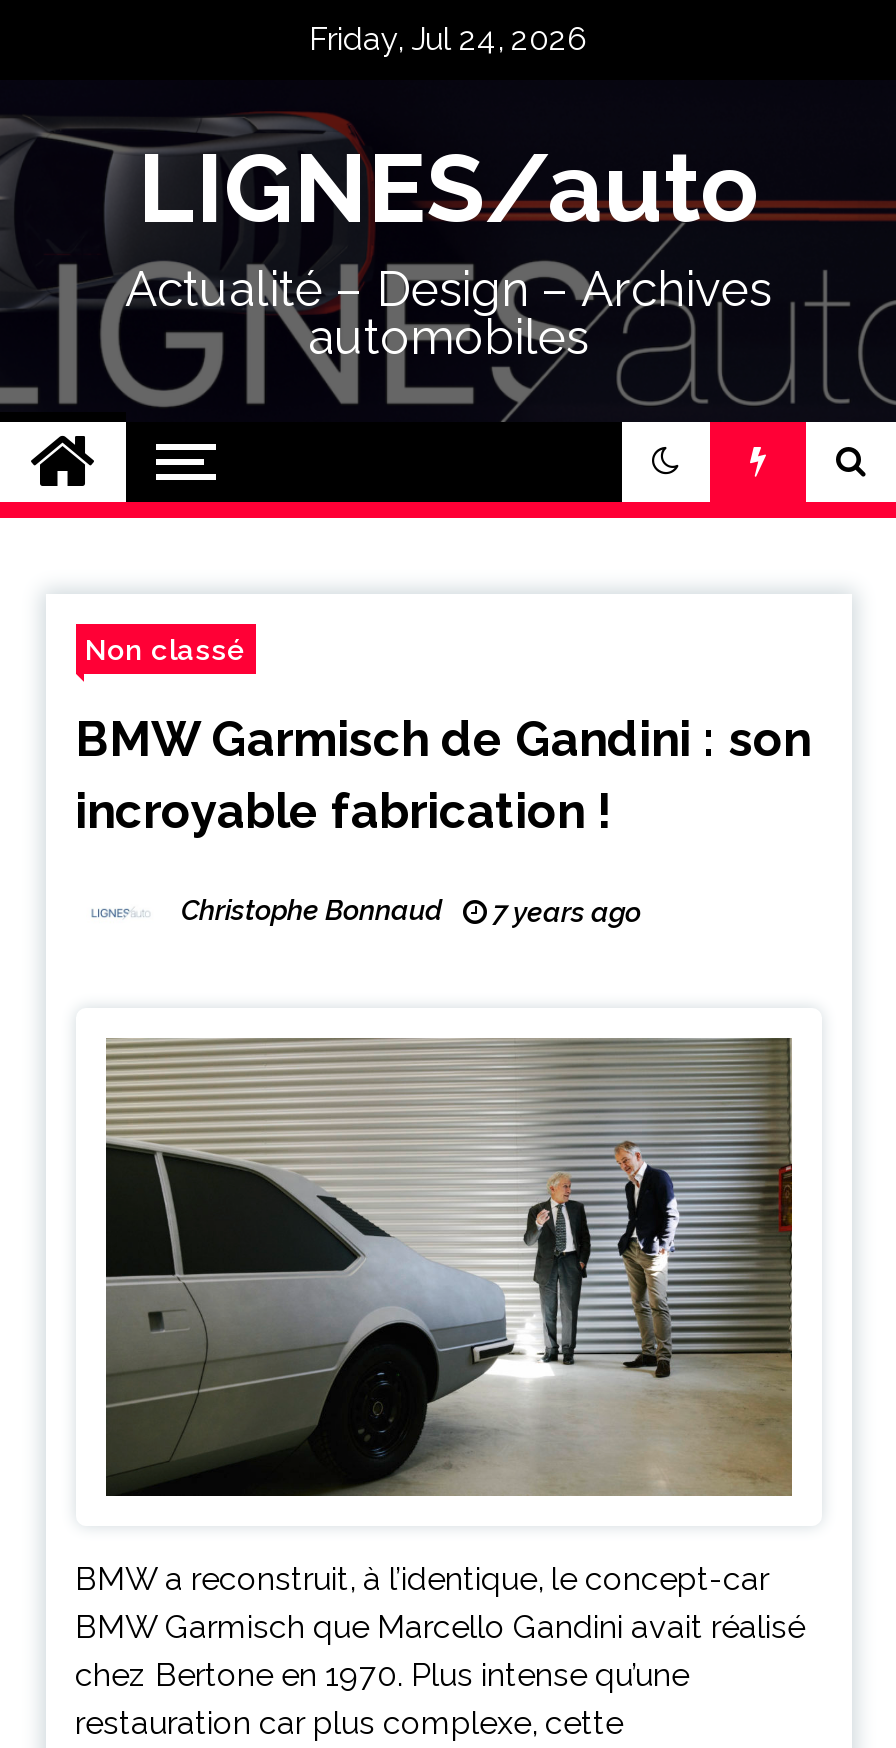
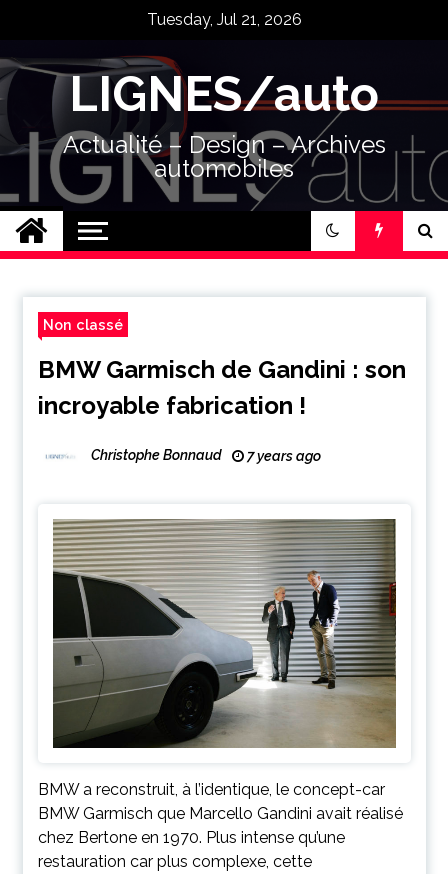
[309,20,587,58] Friday, Jul 24, 2026 -> [146,10,301,29] Tuesday, Jul 21, 2026

